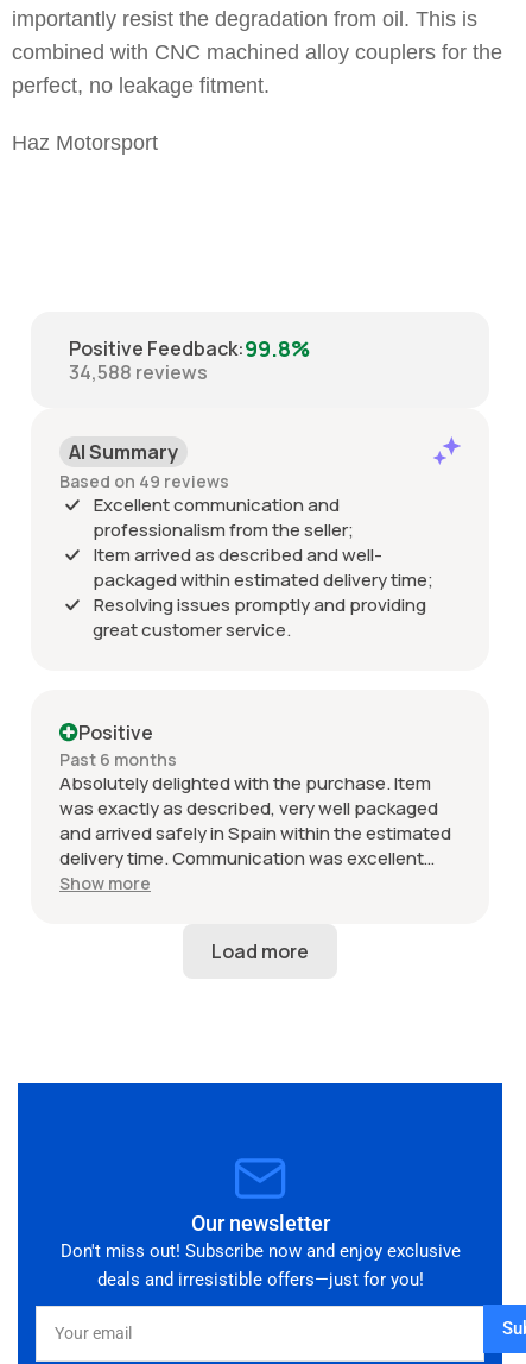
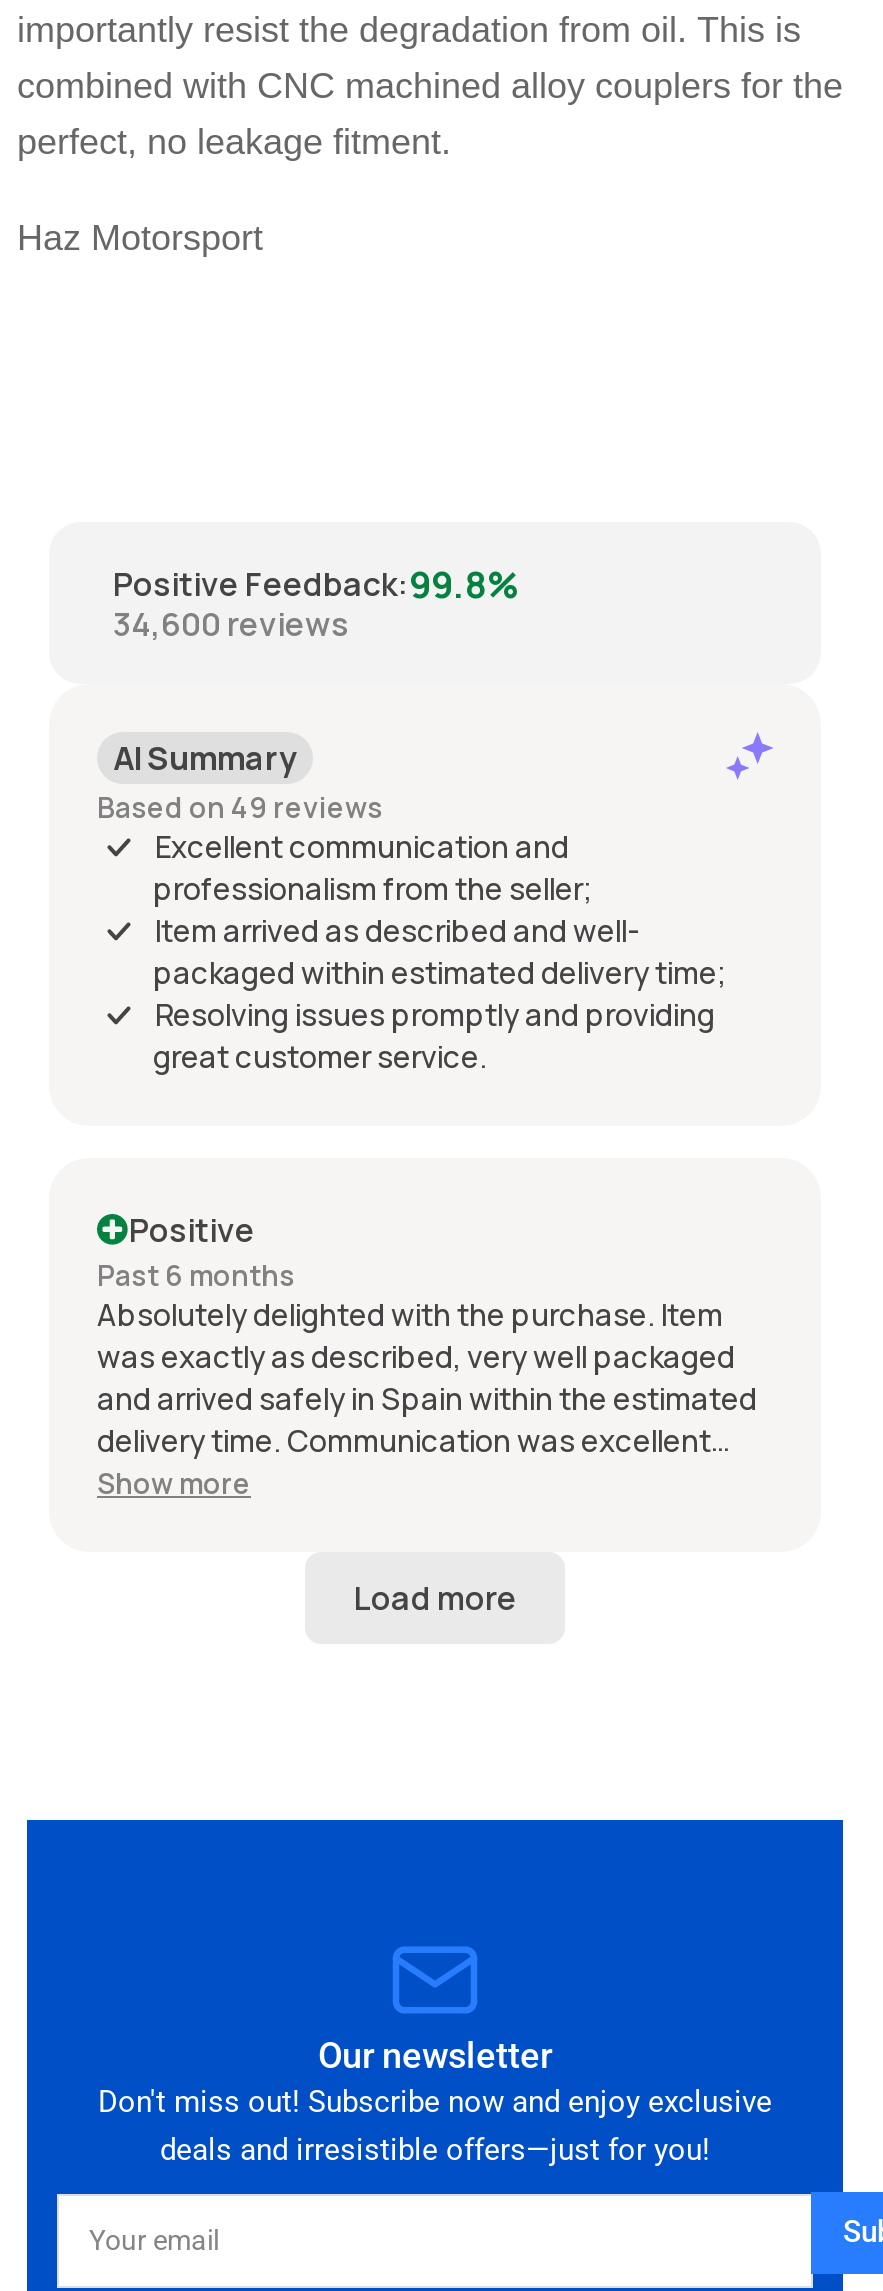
[69,359,208,385] 34,588 reviews -> [113,601,349,645] 34,600 reviews

